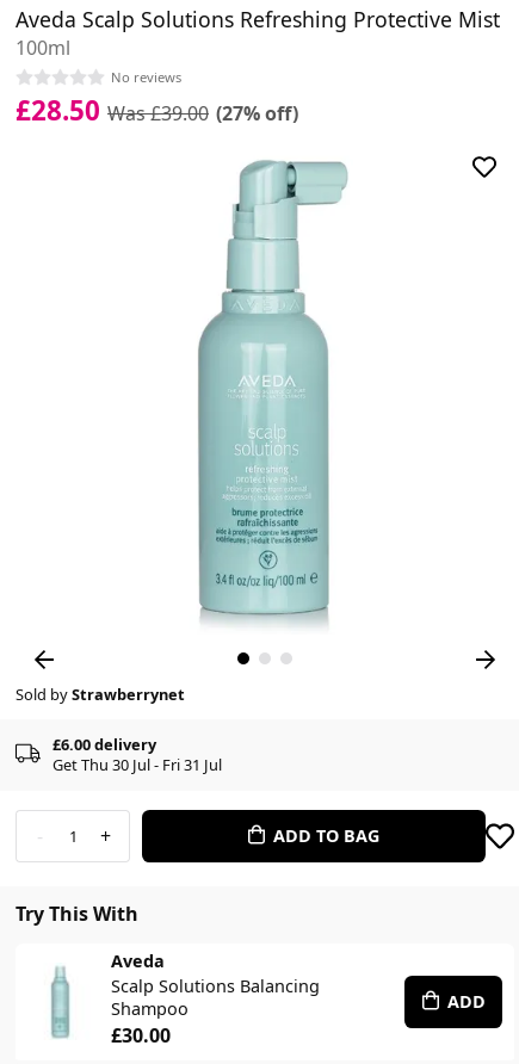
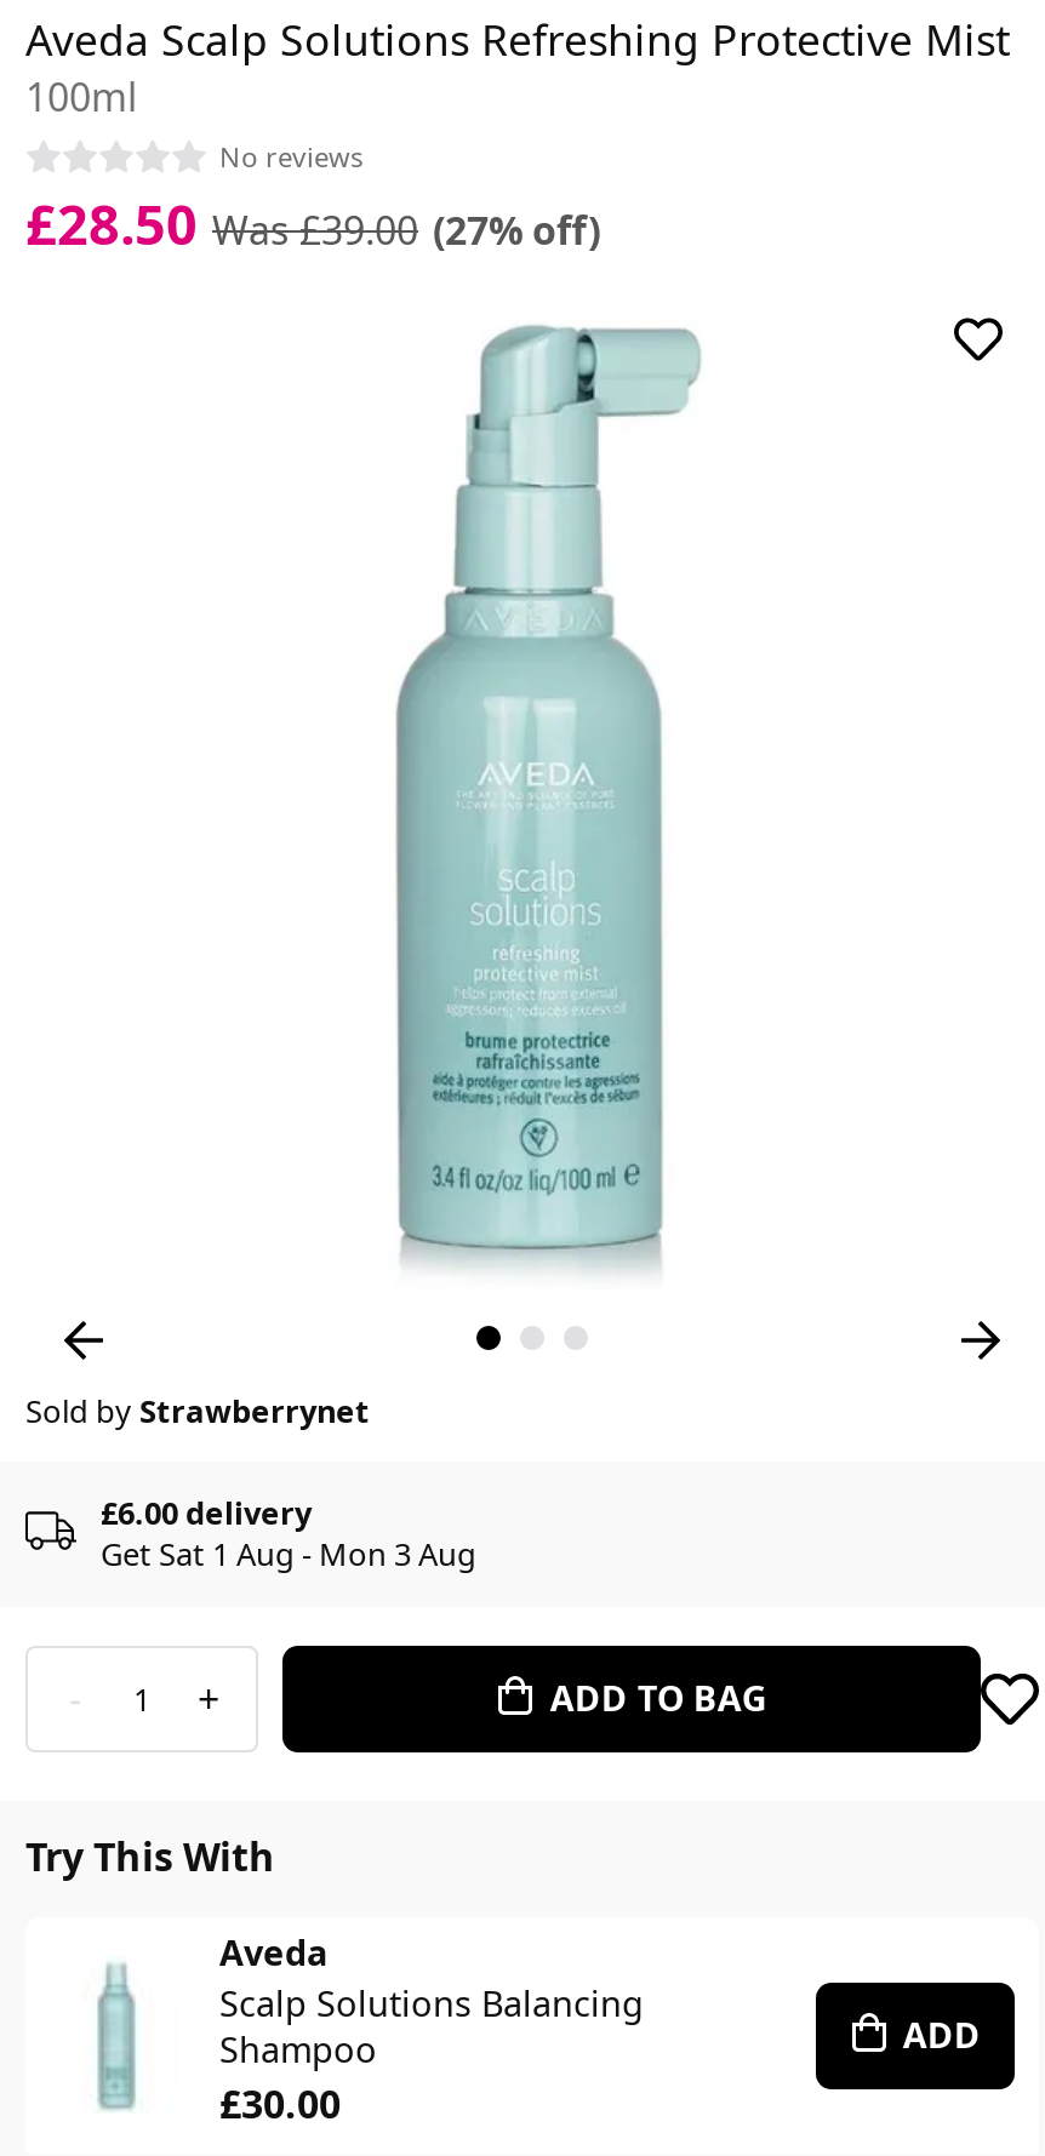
[52,754,222,775] Get Thu 30 Jul - Fri 31 Jul -> [101,1531,476,1575] Get Sat 1 Aug - Mon 3 Aug

